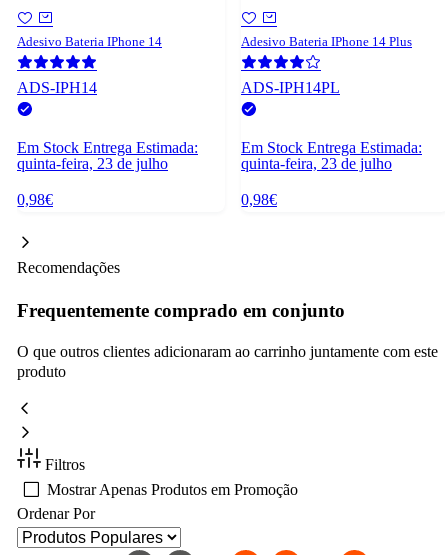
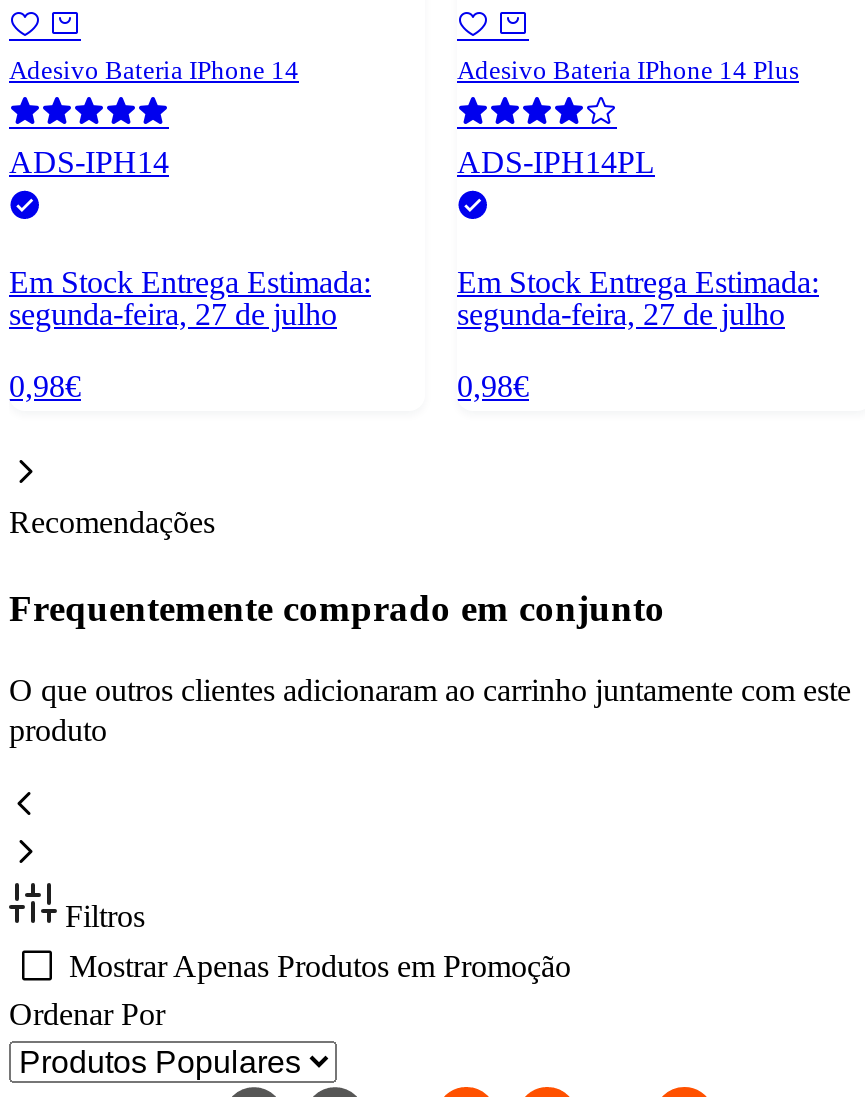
[17,155,168,172] quinta-feira, 23 de julho -> [9,298,337,332] segunda-feira, 27 de julho
[241,155,392,172] quinta-feira, 23 de julho -> [457,298,785,332] segunda-feira, 27 de julho

